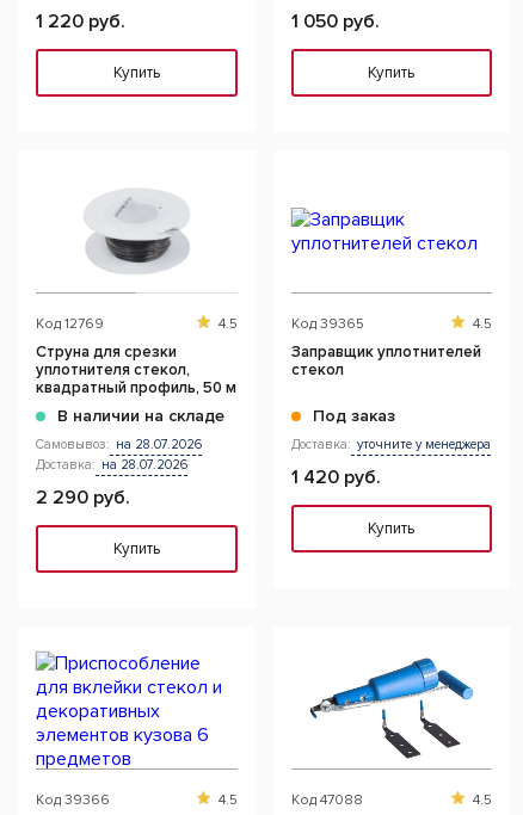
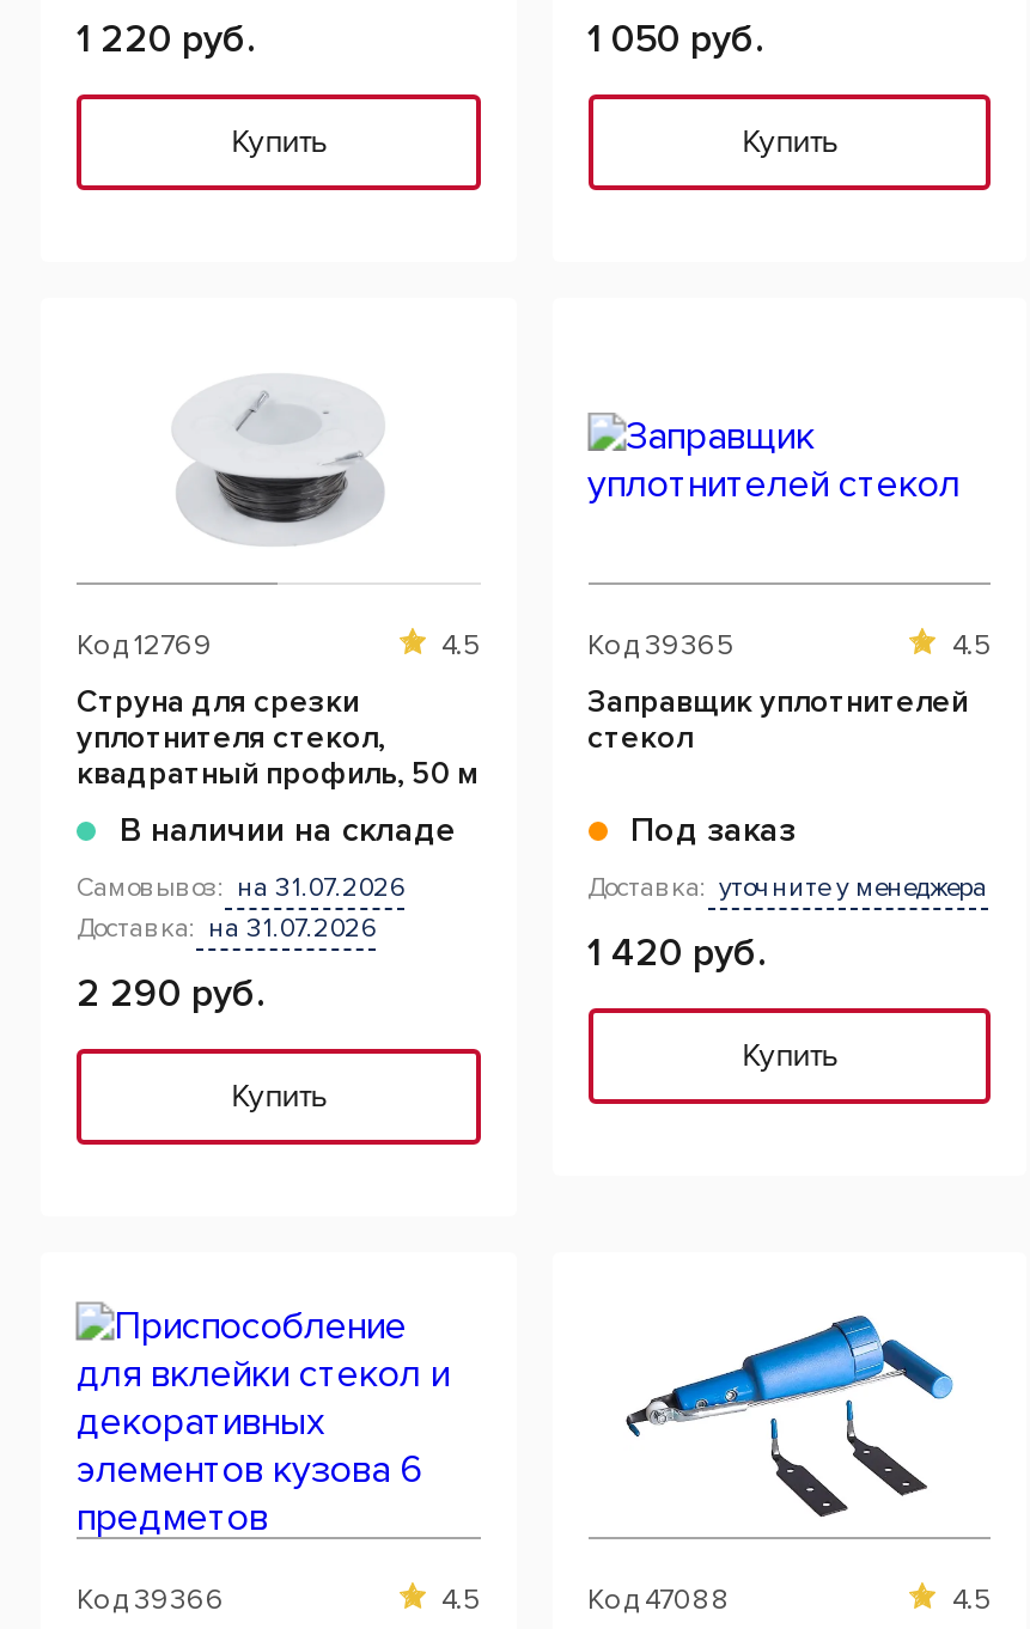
[36,437,202,452] Самовывоз: на 28.07.2026 -> [77,872,404,903] Самовывоз: на 31.07.2026
[36,457,187,473] Доставка: на 28.07.2026 -> [77,913,376,944] Доставка: на 31.07.2026

